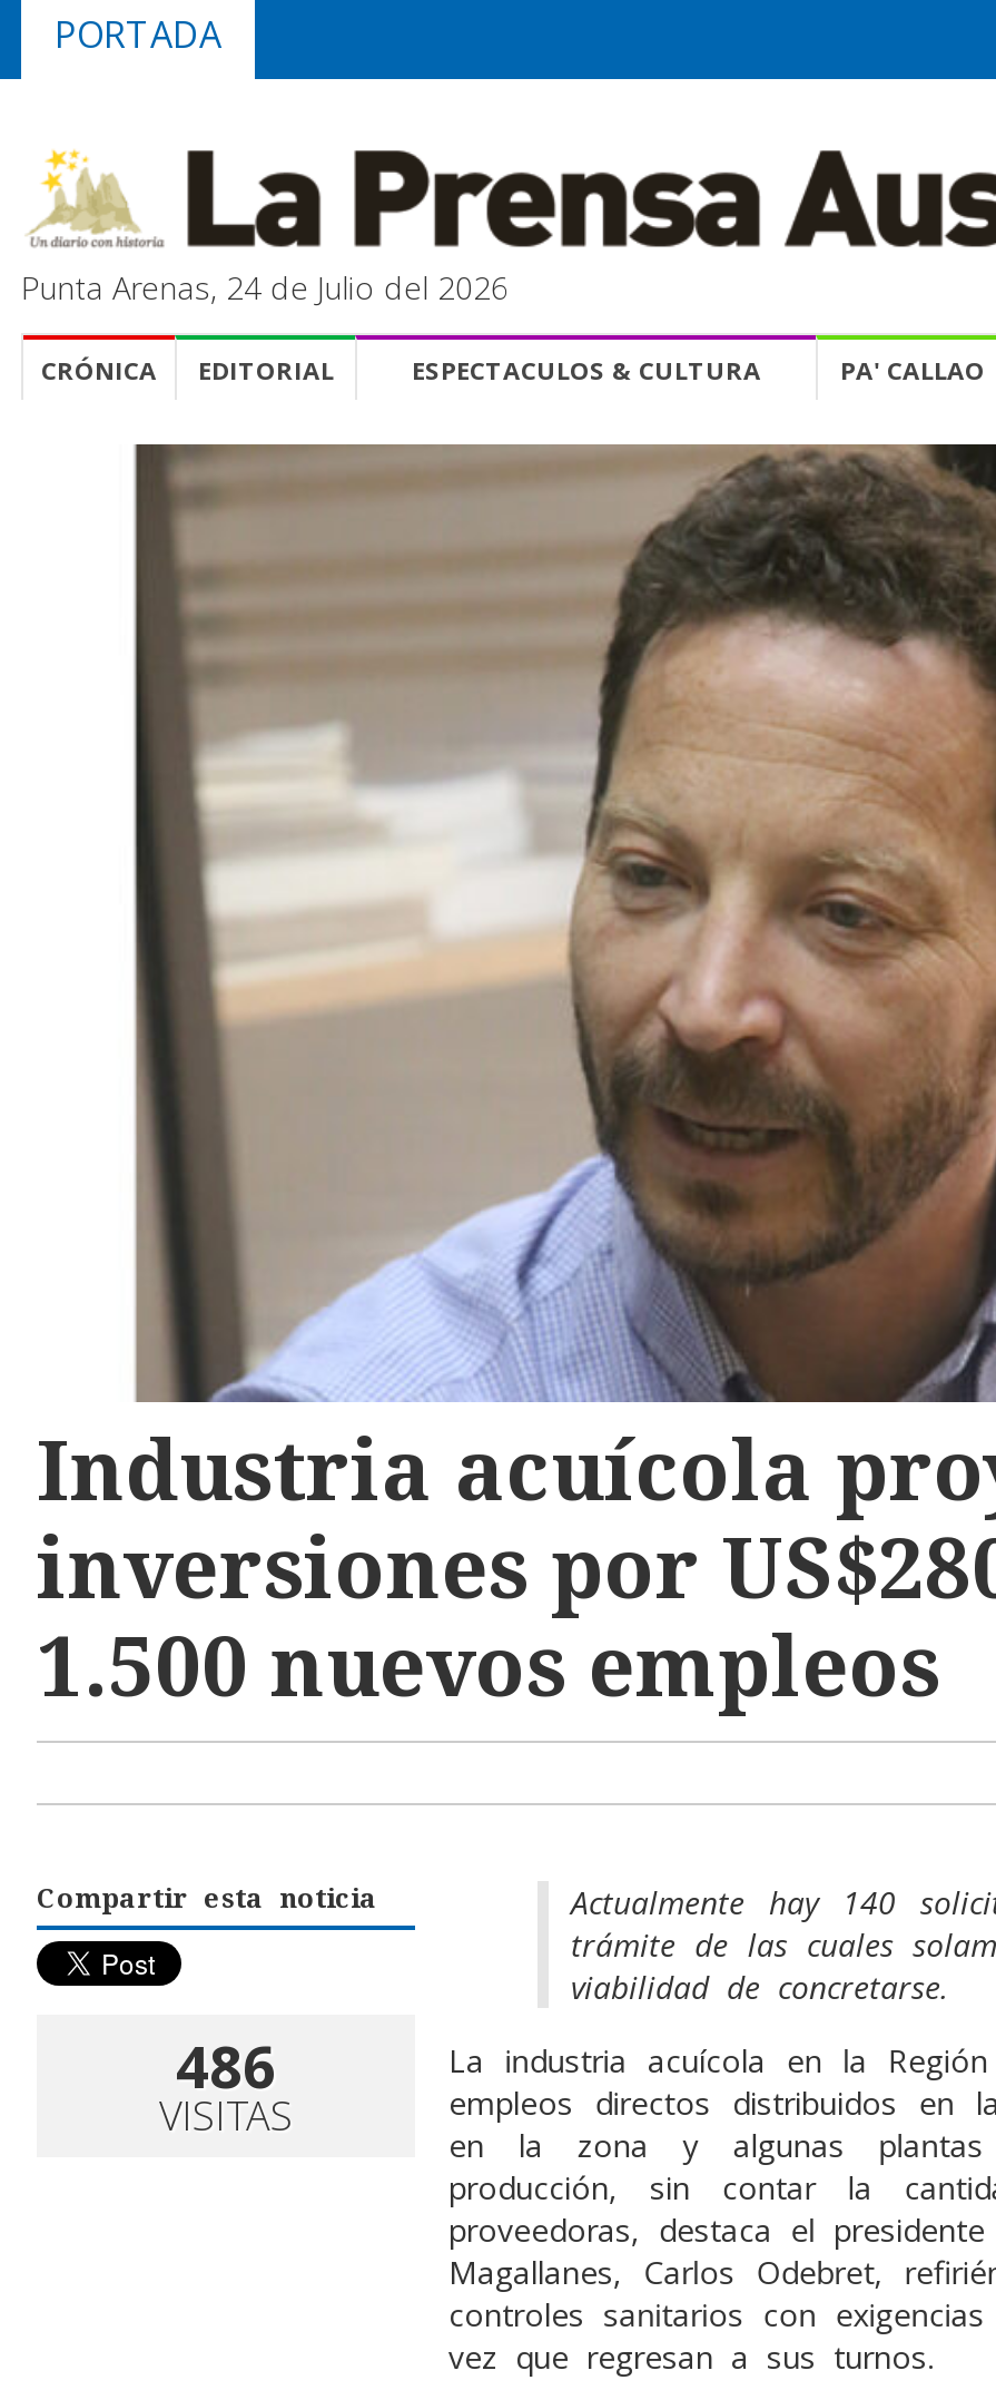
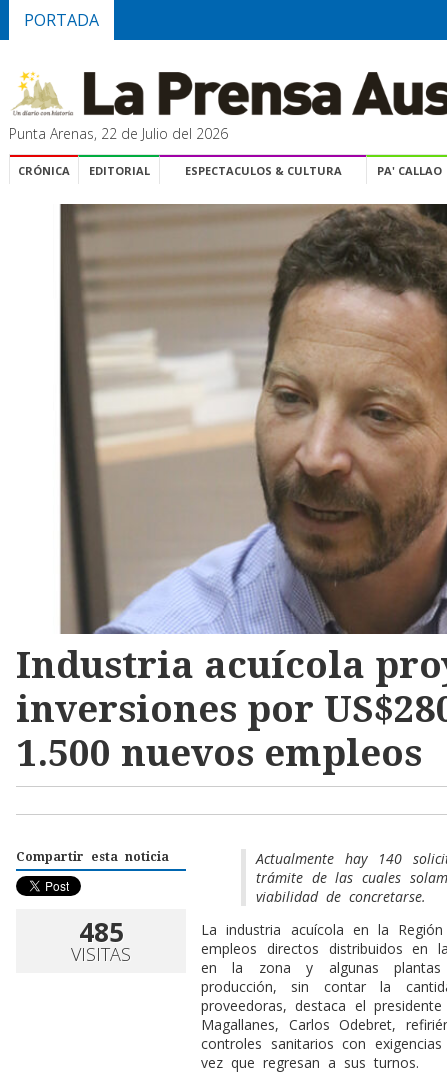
[21,266,509,308] Punta Arenas, 24 de Julio del 2026 -> [9,124,228,143] Punta Arenas, 22 de Julio del 2026
[176,2026,276,2106] 486 -> [78,914,123,950] 485

